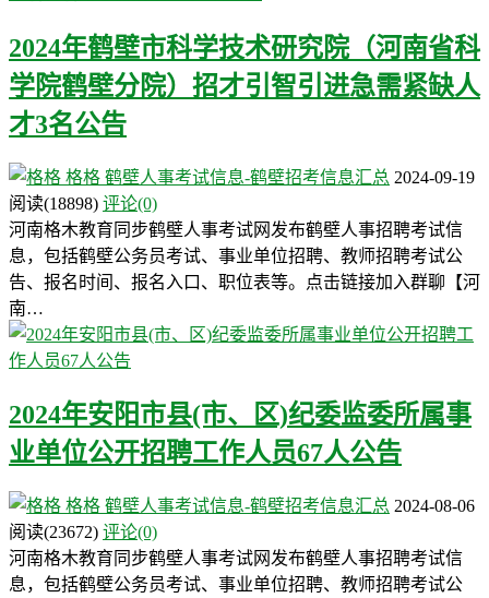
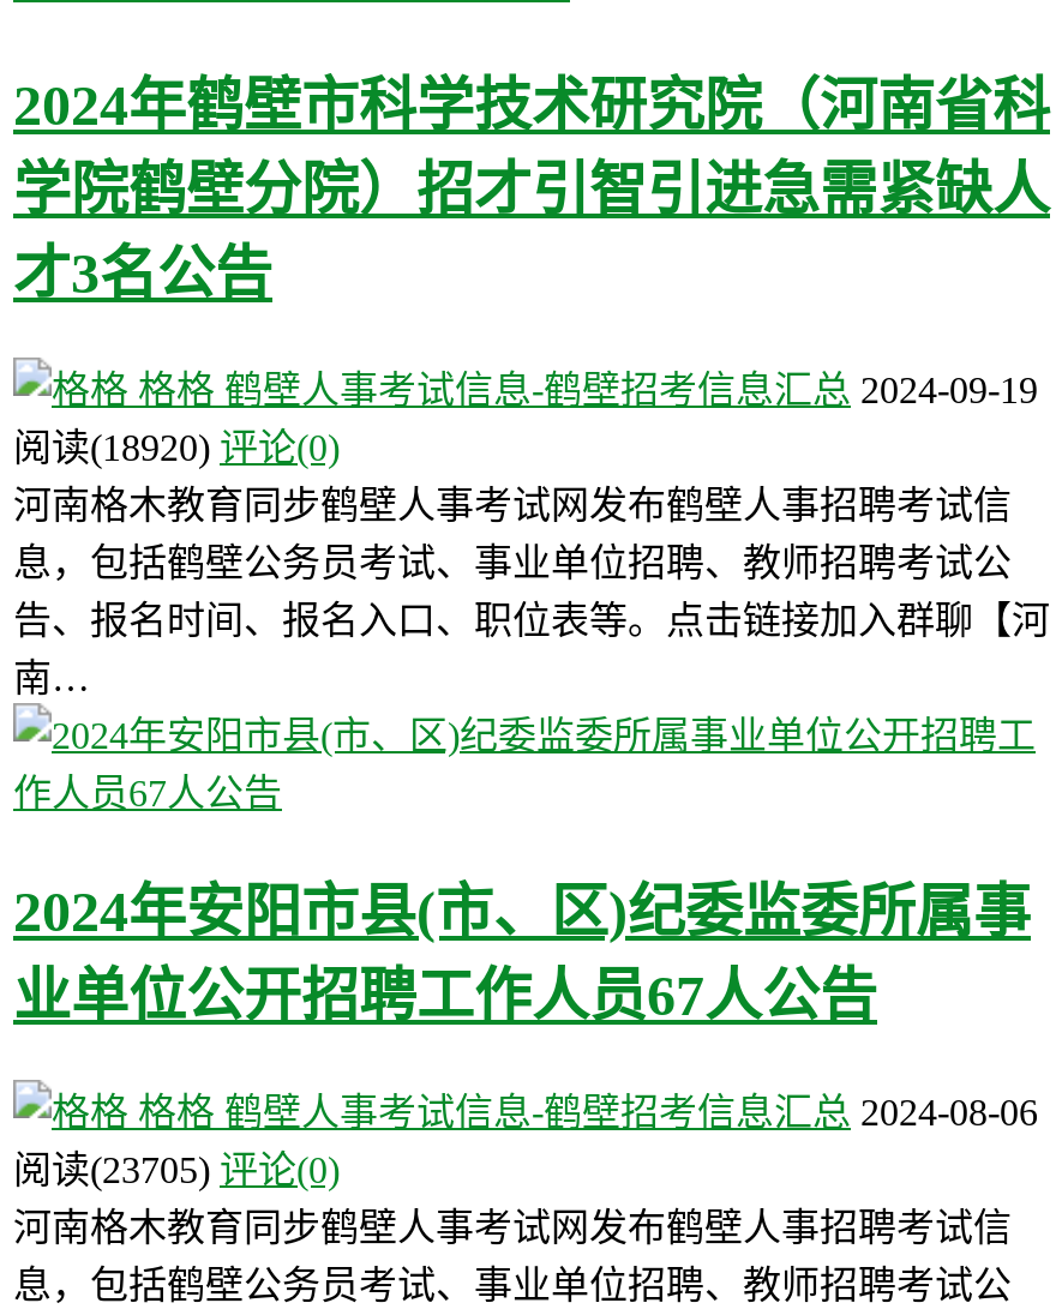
[9,194,157,212] 阅读(18898) 评论(0) -> [13,426,340,467] 阅读(18920) 评论(0)
[9,523,157,542] 阅读(23672) 评论(0) -> [13,1150,340,1191] 阅读(23705) 评论(0)

